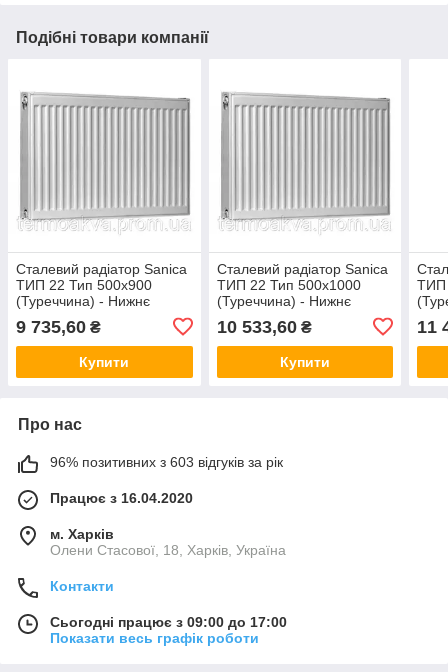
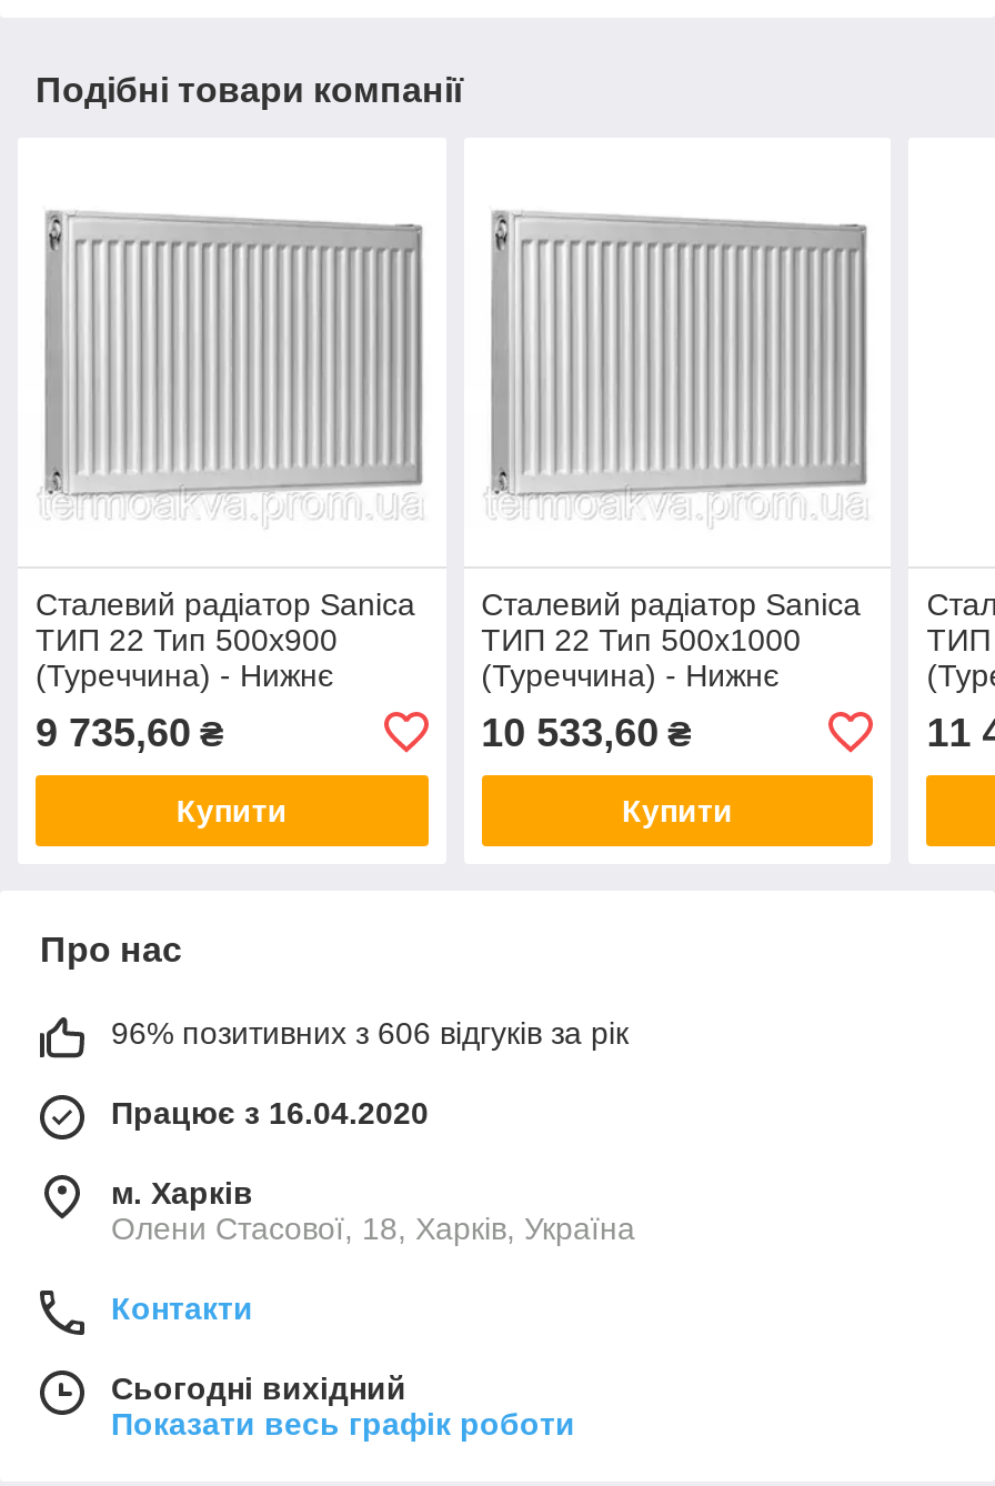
[50,454,283,470] 96% позитивних з 603 відгуків за рік -> [111,1015,629,1050] 96% позитивних з 606 відгуків за рік
[50,614,287,630] Сьогодні працює з 09:00 до 17:00 -> [111,1370,406,1406] Сьогодні вихідний

